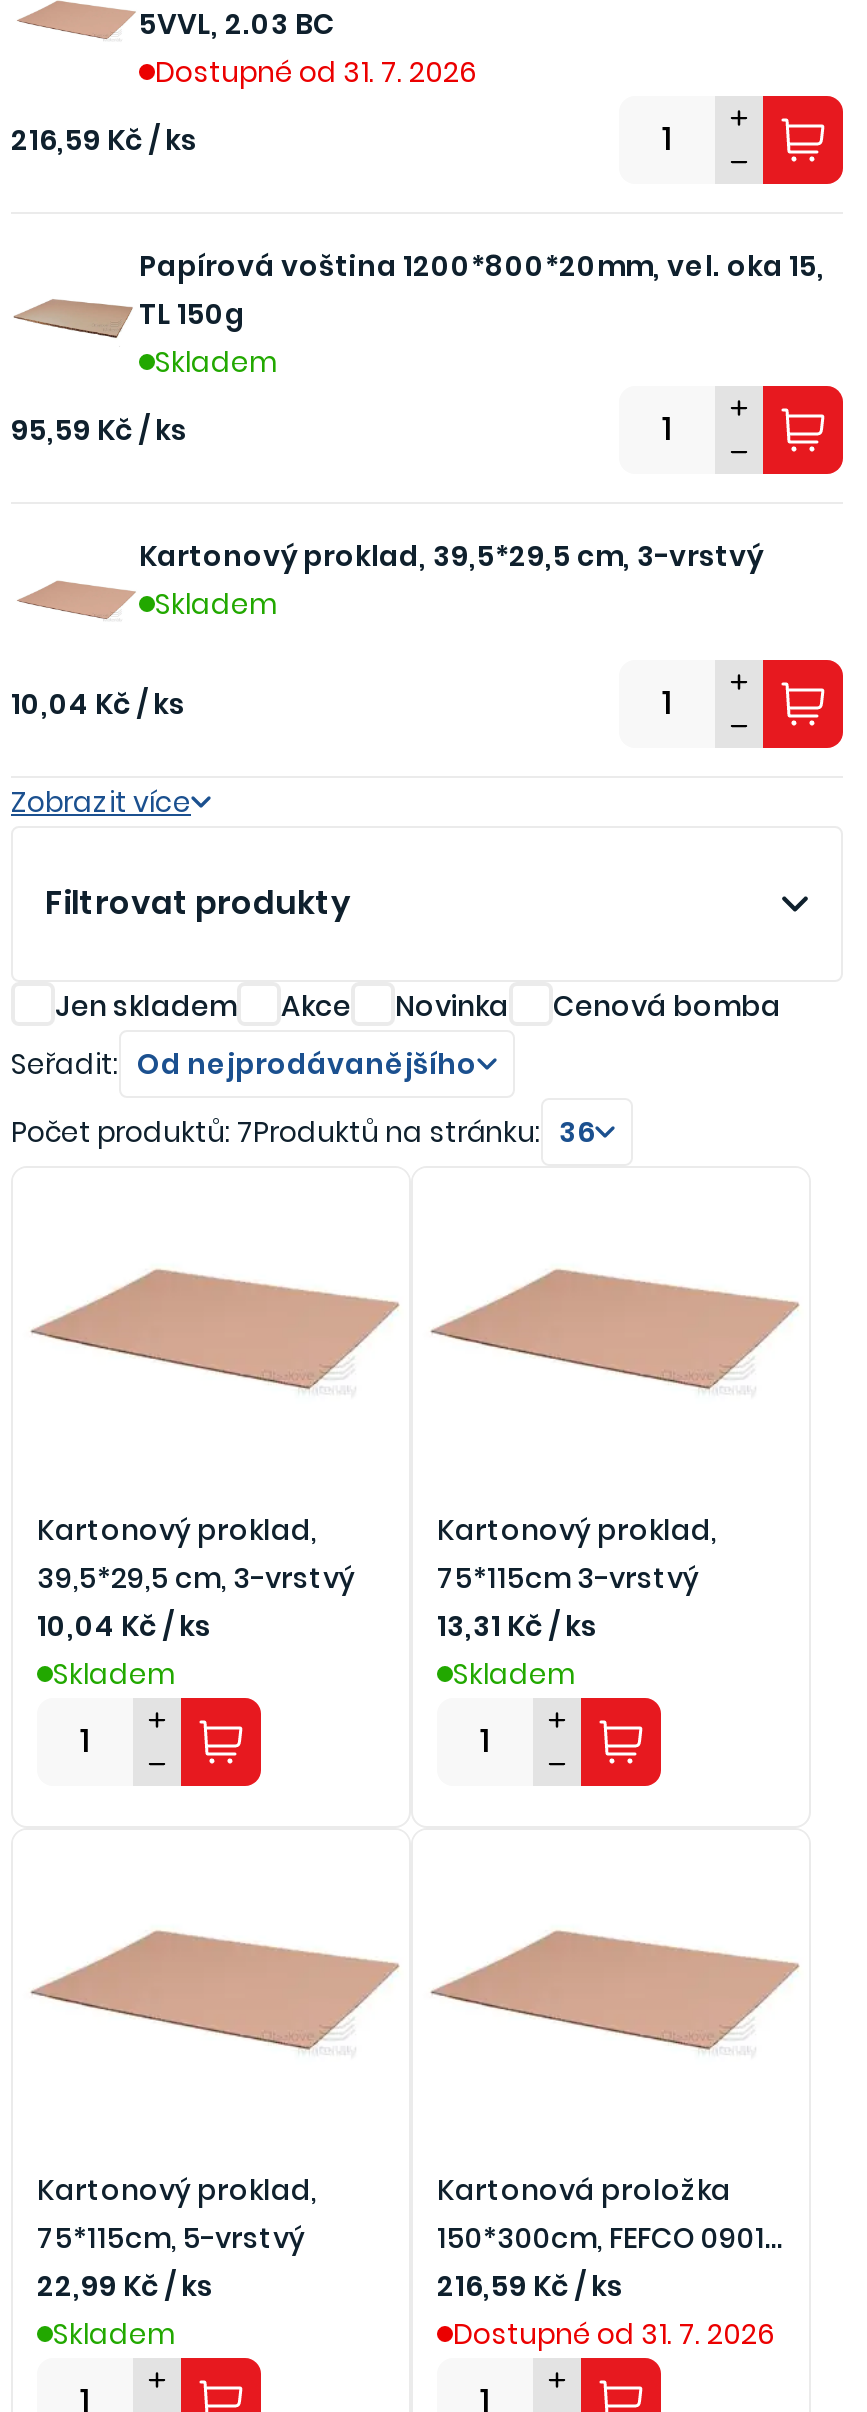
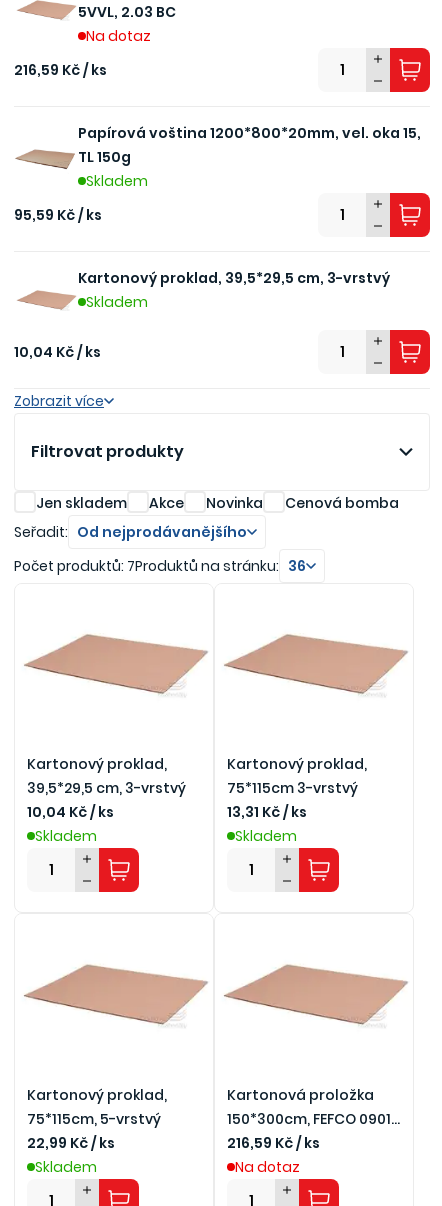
[155,52,477,92] Dostupné od 31. 7. 2026 -> [86,26,151,46] Na dotaz
[453,2314,775,2354] Dostupné od 31. 7. 2026 -> [235,1157,300,1177] Na dotaz

